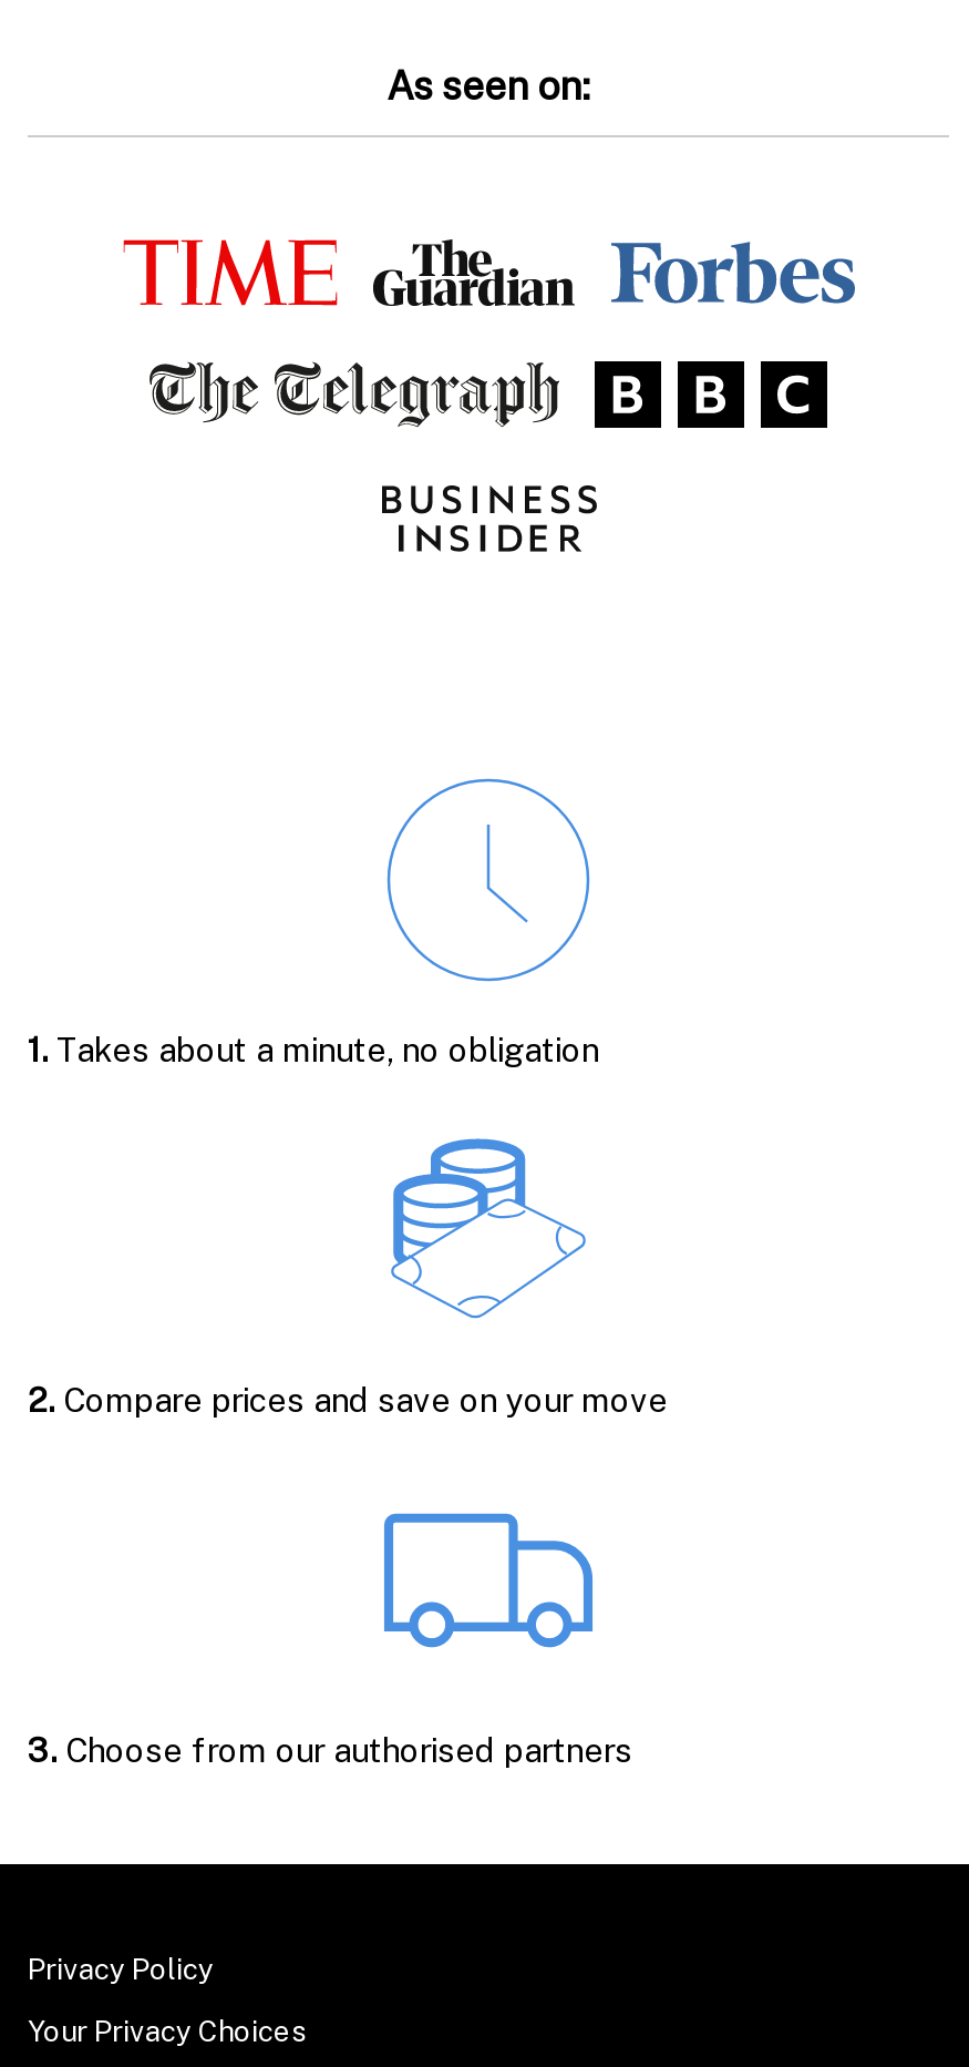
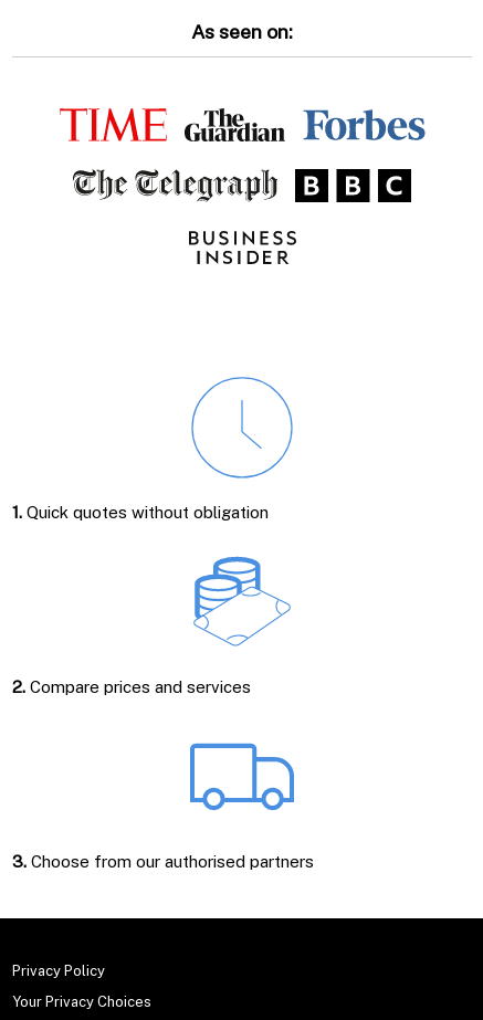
[28,1030,599,1068] 1. Takes about a minute, no obligation -> [12,502,269,521] 1. Quick quotes without obligation
[28,1380,668,1418] 2. Compare prices and save on your move -> [12,677,251,696] 2. Compare prices and services

